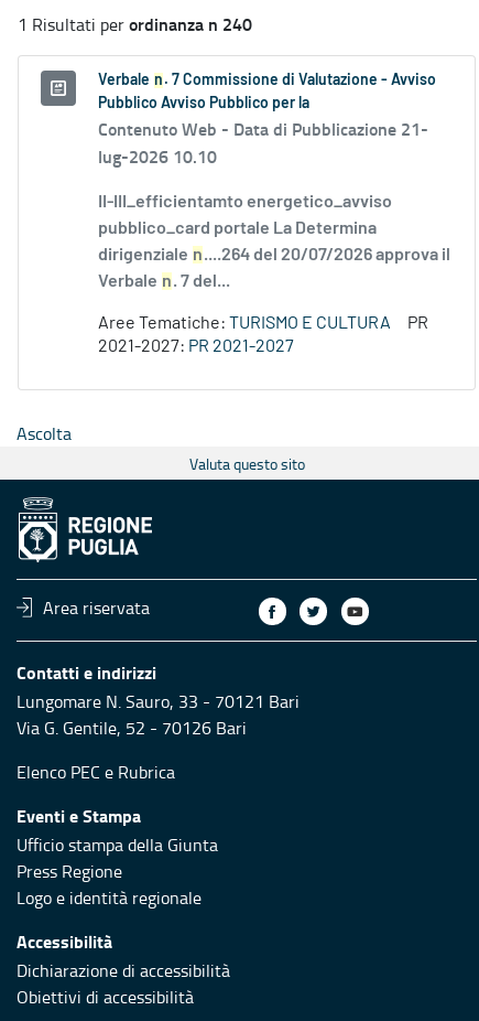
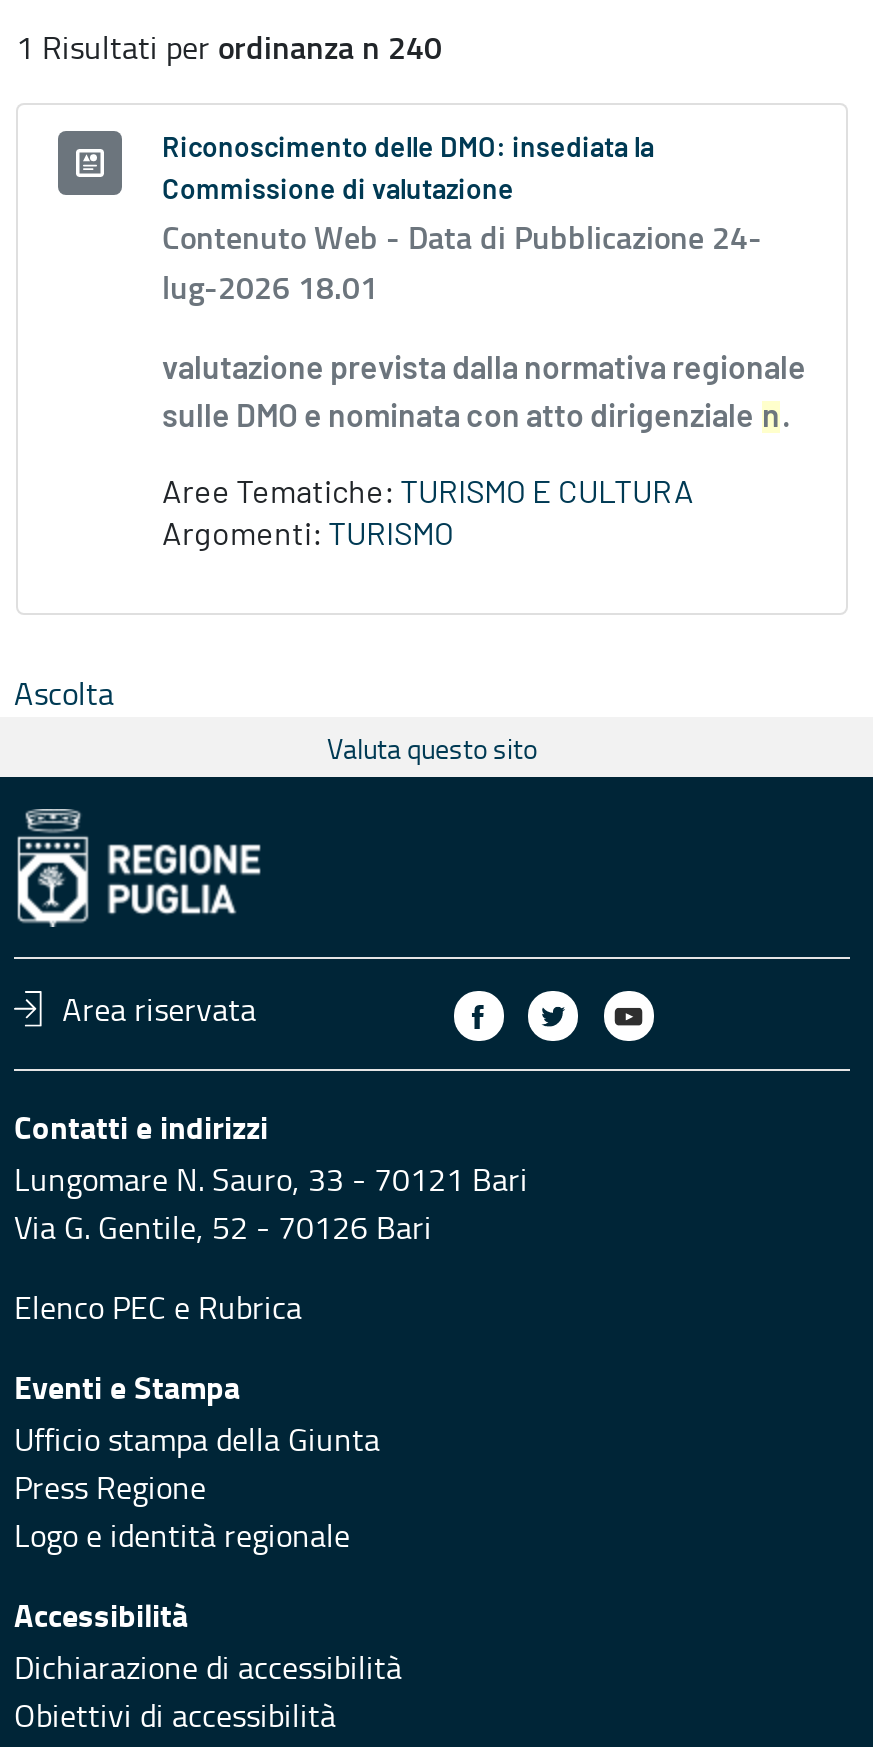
[98,73,450,290] Verbale n. 7 Commissione di Valutazione - Avviso | Pubblico Avviso Pubblico per la | Contenuto Web - Data di Pubblicazione 21- | lug-2026 10.10 | II-III_efficientamto energetico_avviso | pubblico_card portale La Determina | dirigenziale n....264 del 20/07/2026 approva il | Verbale n. 7 del... -> [162,136,806,434] Riconoscimento delle DMO: insediata la | Commissione di valutazione | Contenuto Web - Data di Pubblicazione 24- | lug-2026 18.01 | valutazione prevista dalla normativa regionale | sulle DMO e nominata con atto dirigenziale n.
[98,315,428,355] PR | 2021-2027: PR 2021-2027 -> [162,520,454,552] Argomenti: TURISMO

